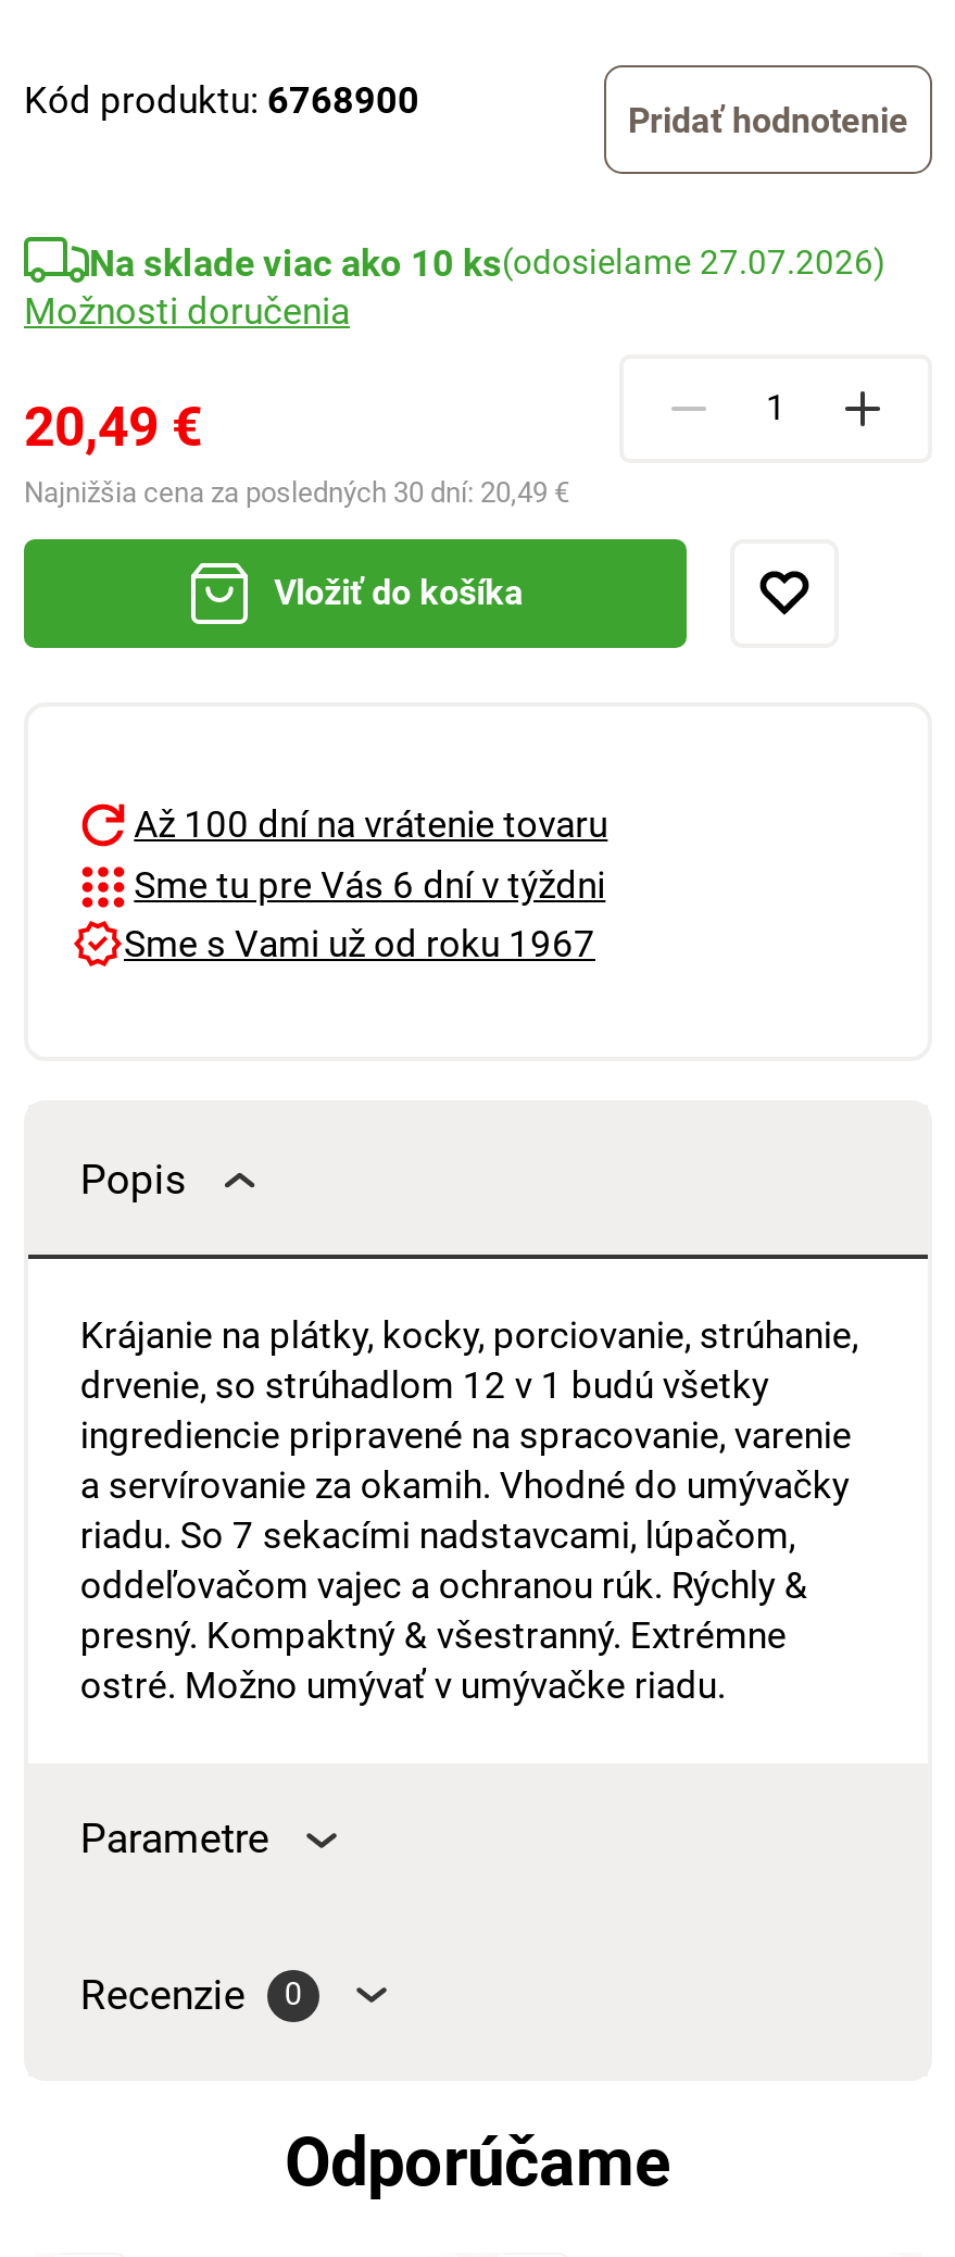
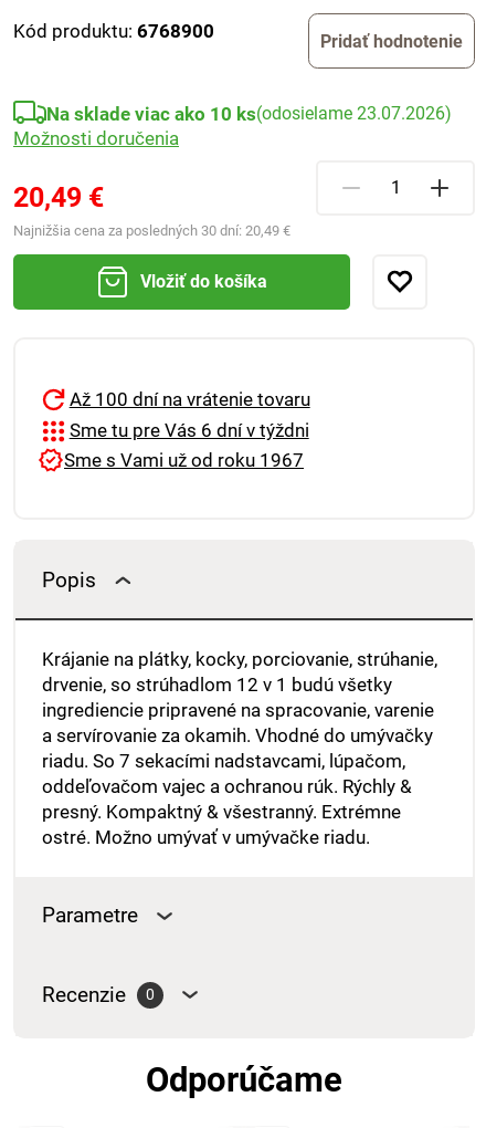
[89,241,887,285] Na sklade viac ako 10 ks(odosielame 27.07.2026) -> [46,103,452,125] Na sklade viac ako 10 ks(odosielame 23.07.2026)

